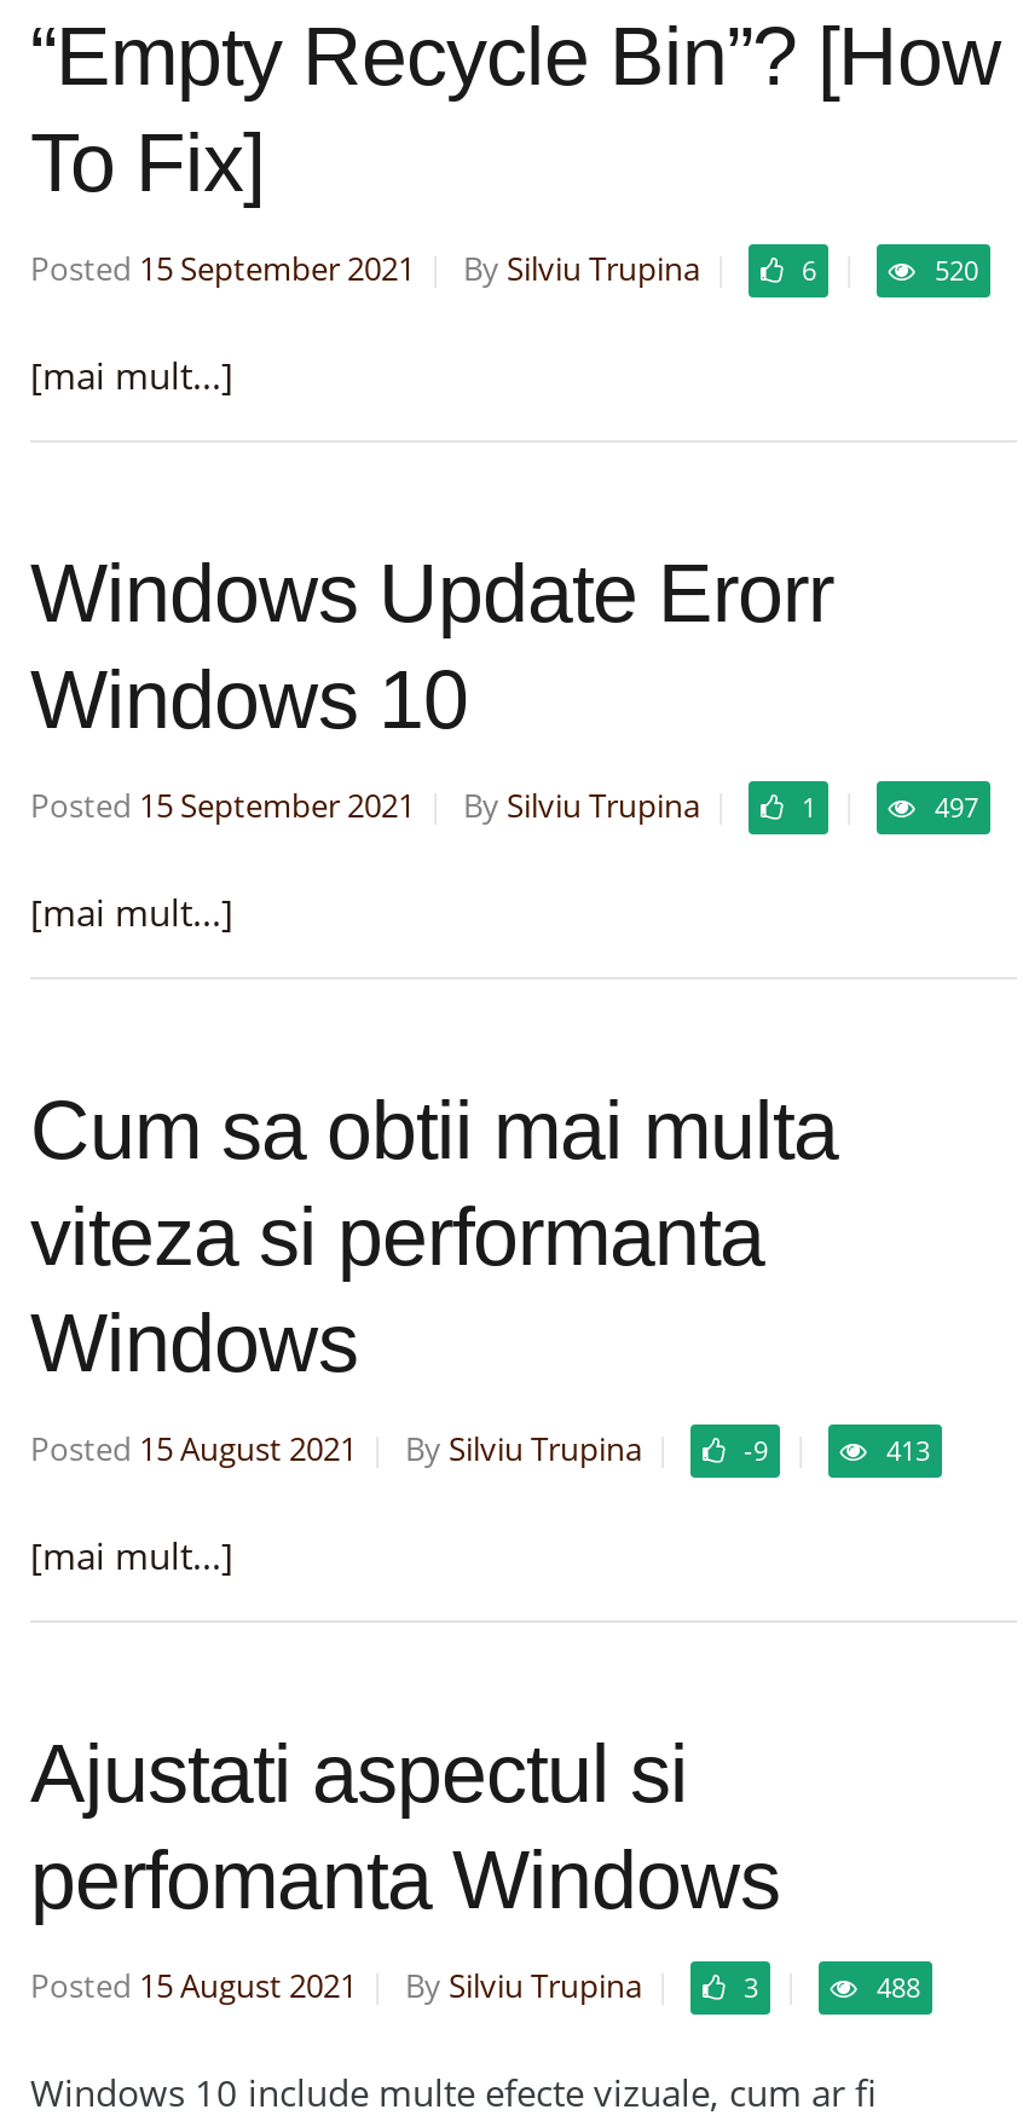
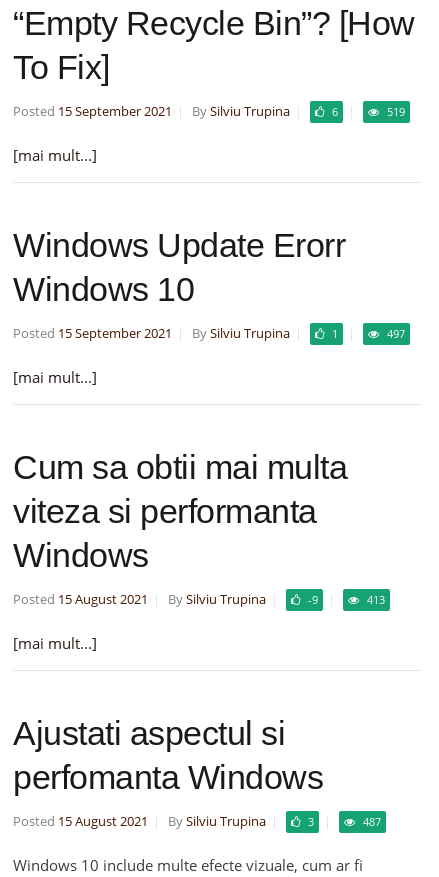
[935,251,978,287] 520 -> [387,104,405,119] 519
[877,1968,920,2004] 488 -> [363,814,381,829] 487

